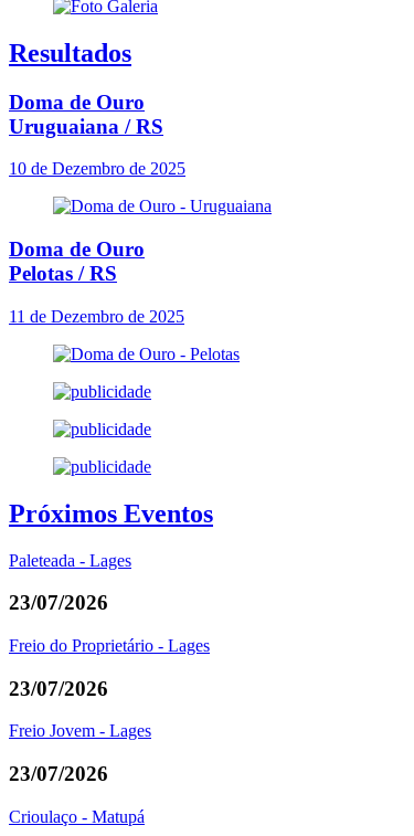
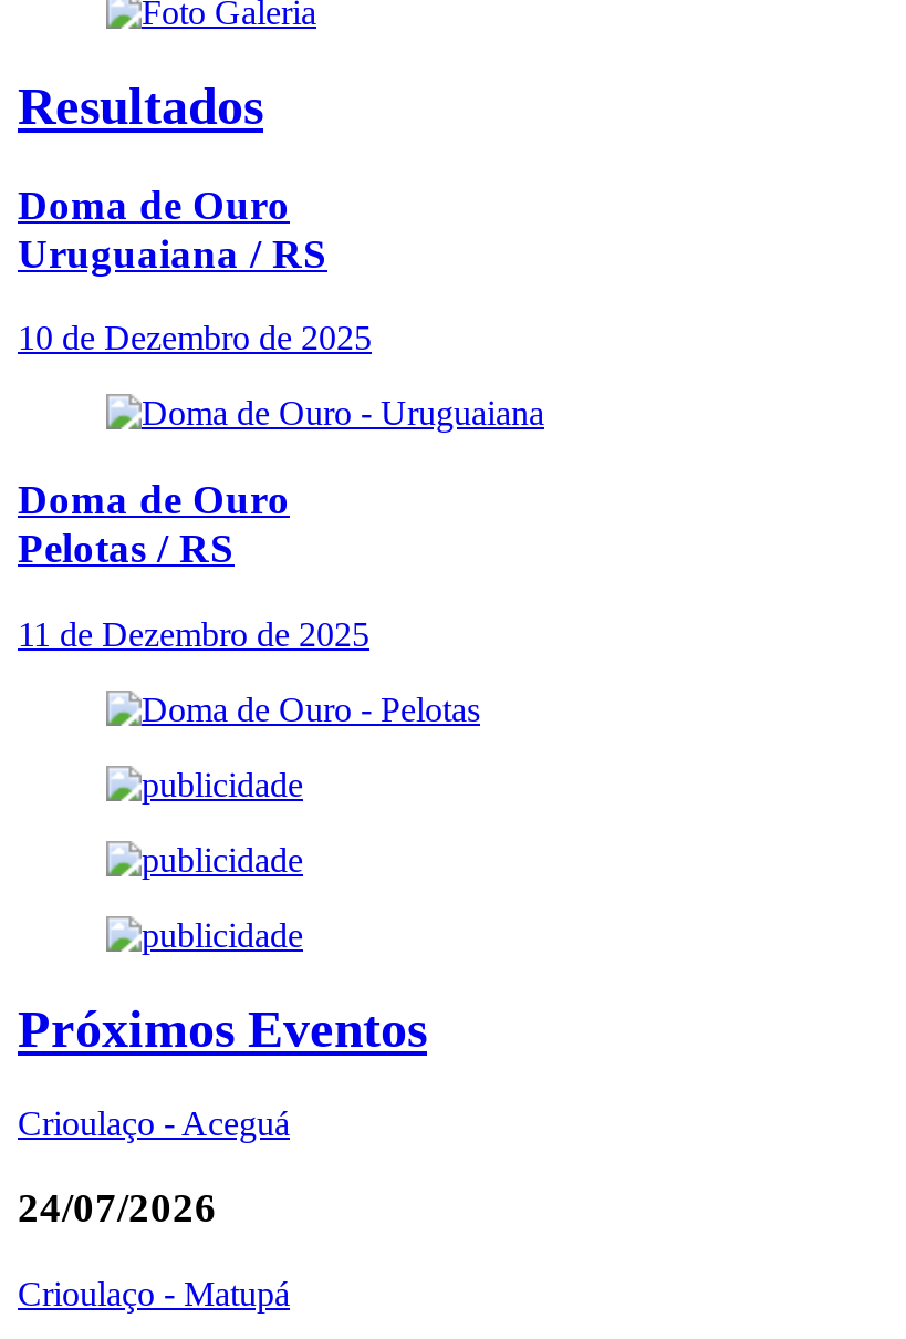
[9,551,210,785] Paleteada - Lages | 23/07/2026 | Freio do Proprietário - Lages | 23/07/2026 | Freio Jovem - Lages | 23/07/2026 -> [18,1104,290,1231] Crioulaço - Aceguá | 24/07/2026

